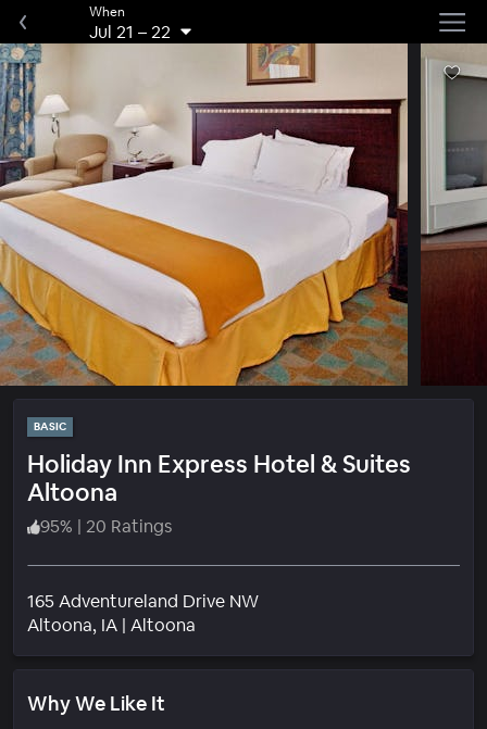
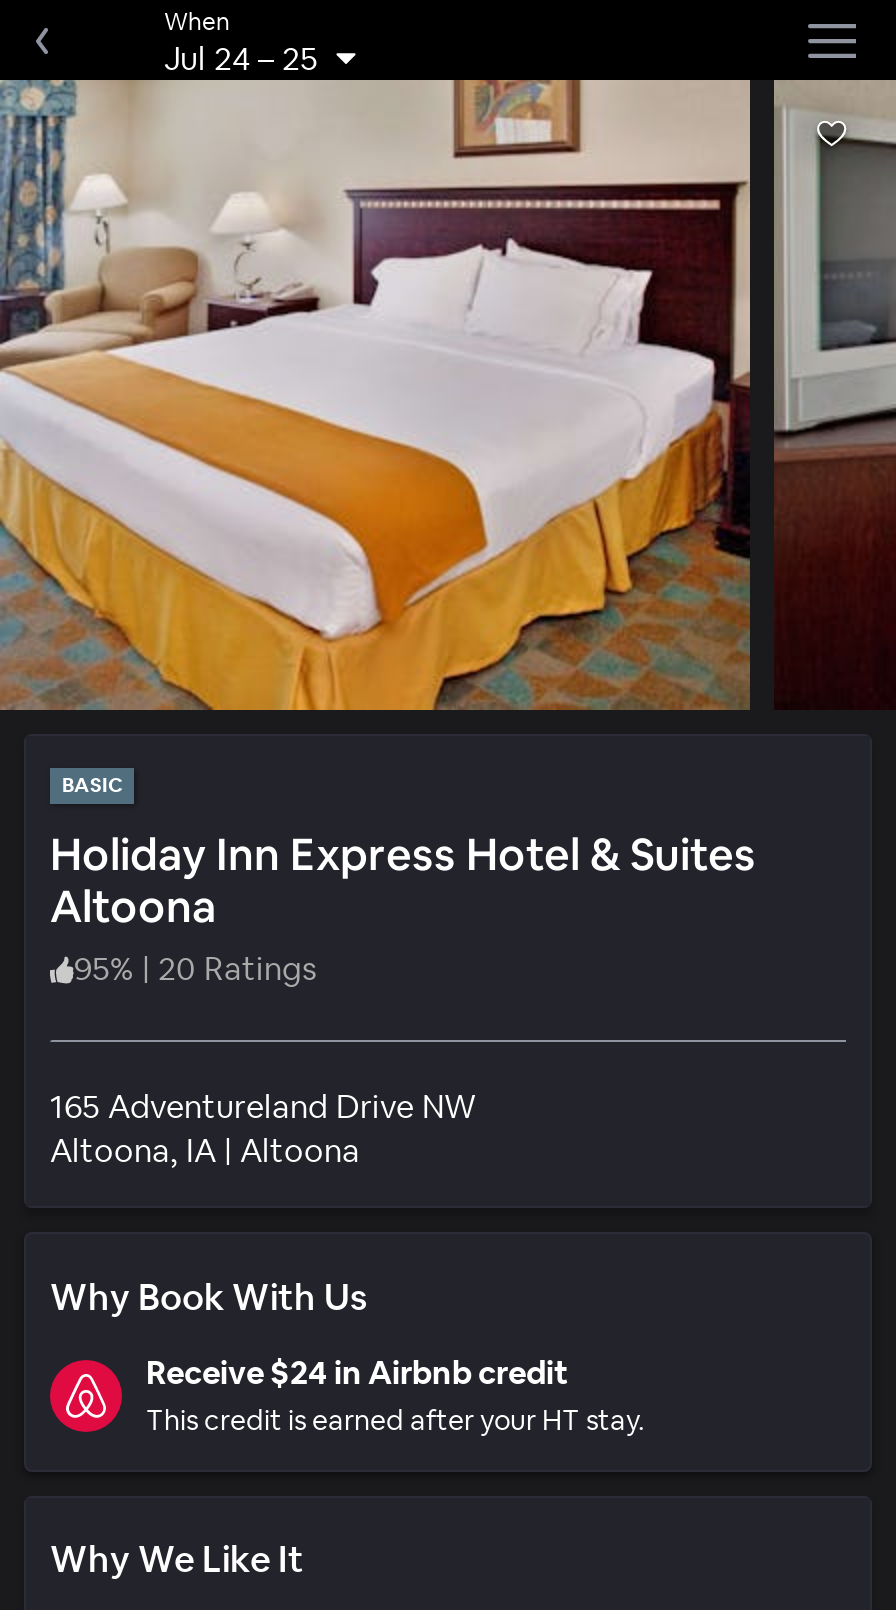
[89,20,171,43] Jul 21 – 22 -> [164,37,318,79] Jul 24 – 25
none -> [48,1274,644,1438] [image] | Why Book With Us | Receive $24 in Airbnb credit | This credit is earned after your HT stay.

